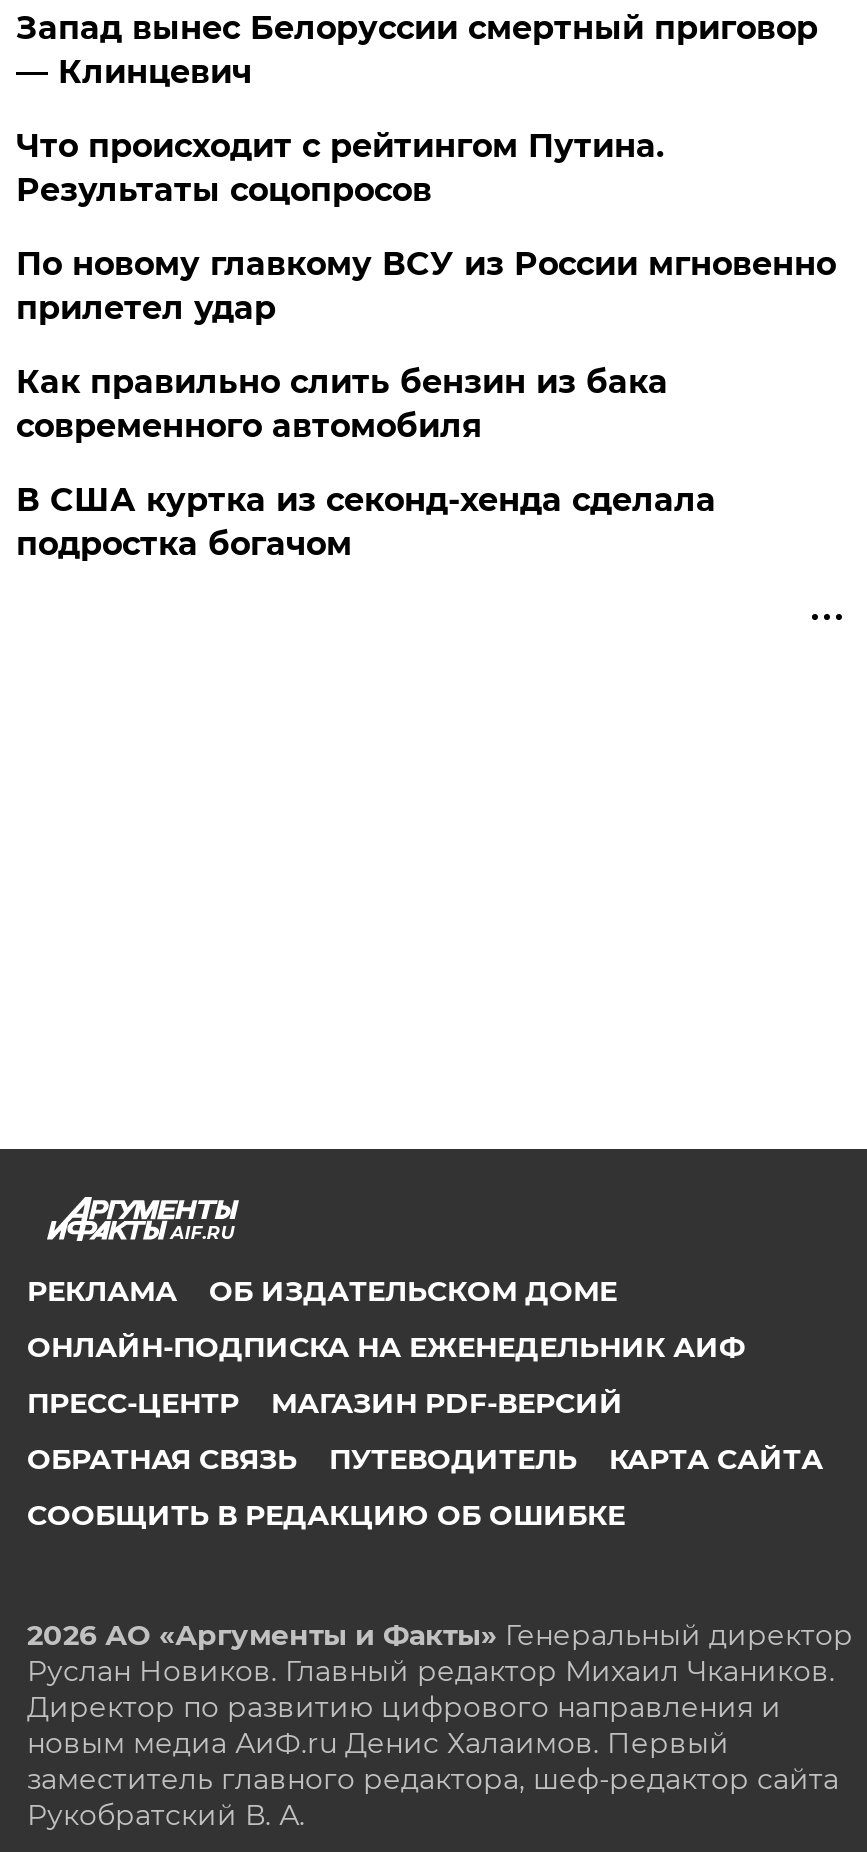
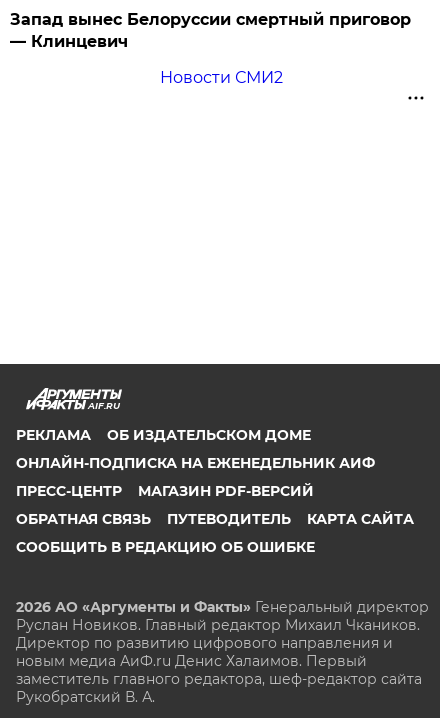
[16,127,836,563] Что происходит с рейтингом Путина. | Результаты соцопросов | По новому главкому ВСУ из России мгновенно | прилетел удар | Как правильно слить бензин из бака | современного автомобиля | В США куртка из секонд-хенда сделала | подростка богачом -> [160,68,283,87] Новости СМИ2

